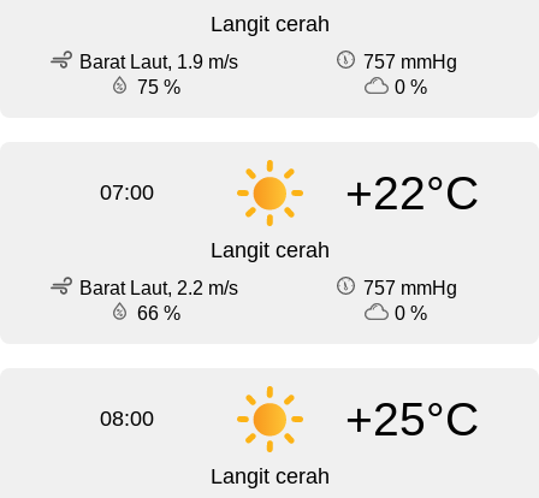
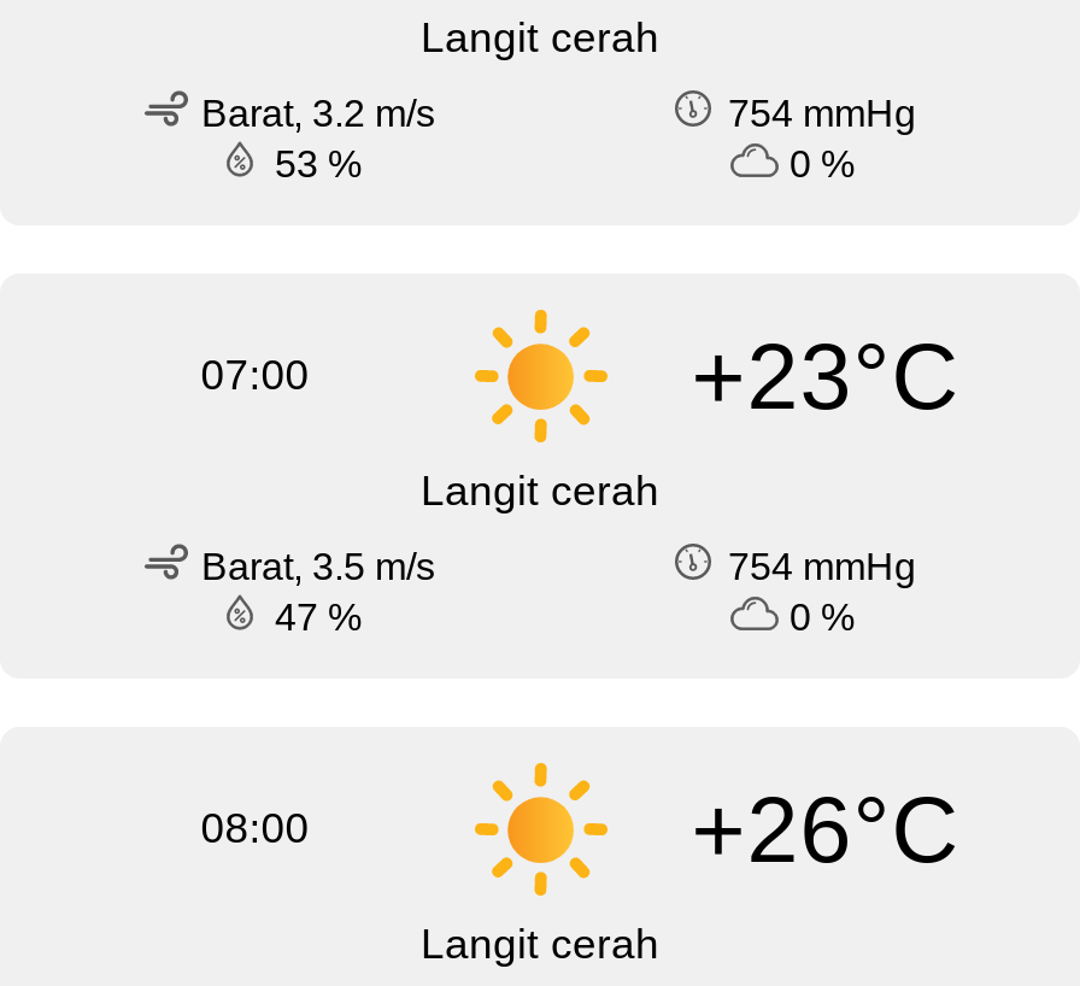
[79,52,457,98] Barat Laut, 1.9 m/s | 757 mmHg | 75 % -> [201,94,916,185] Barat, 3.2 m/s | 754 mmHg | 53 %
[345,167,479,219] +22°C -> [691,324,959,427] +23°C
[79,278,457,324] Barat Laut, 2.2 m/s | 757 mmHg | 66 % -> [201,547,916,638] Barat, 3.5 m/s | 754 mmHg | 47 %
[345,393,479,445] +25°C -> [691,777,959,881] +26°C

